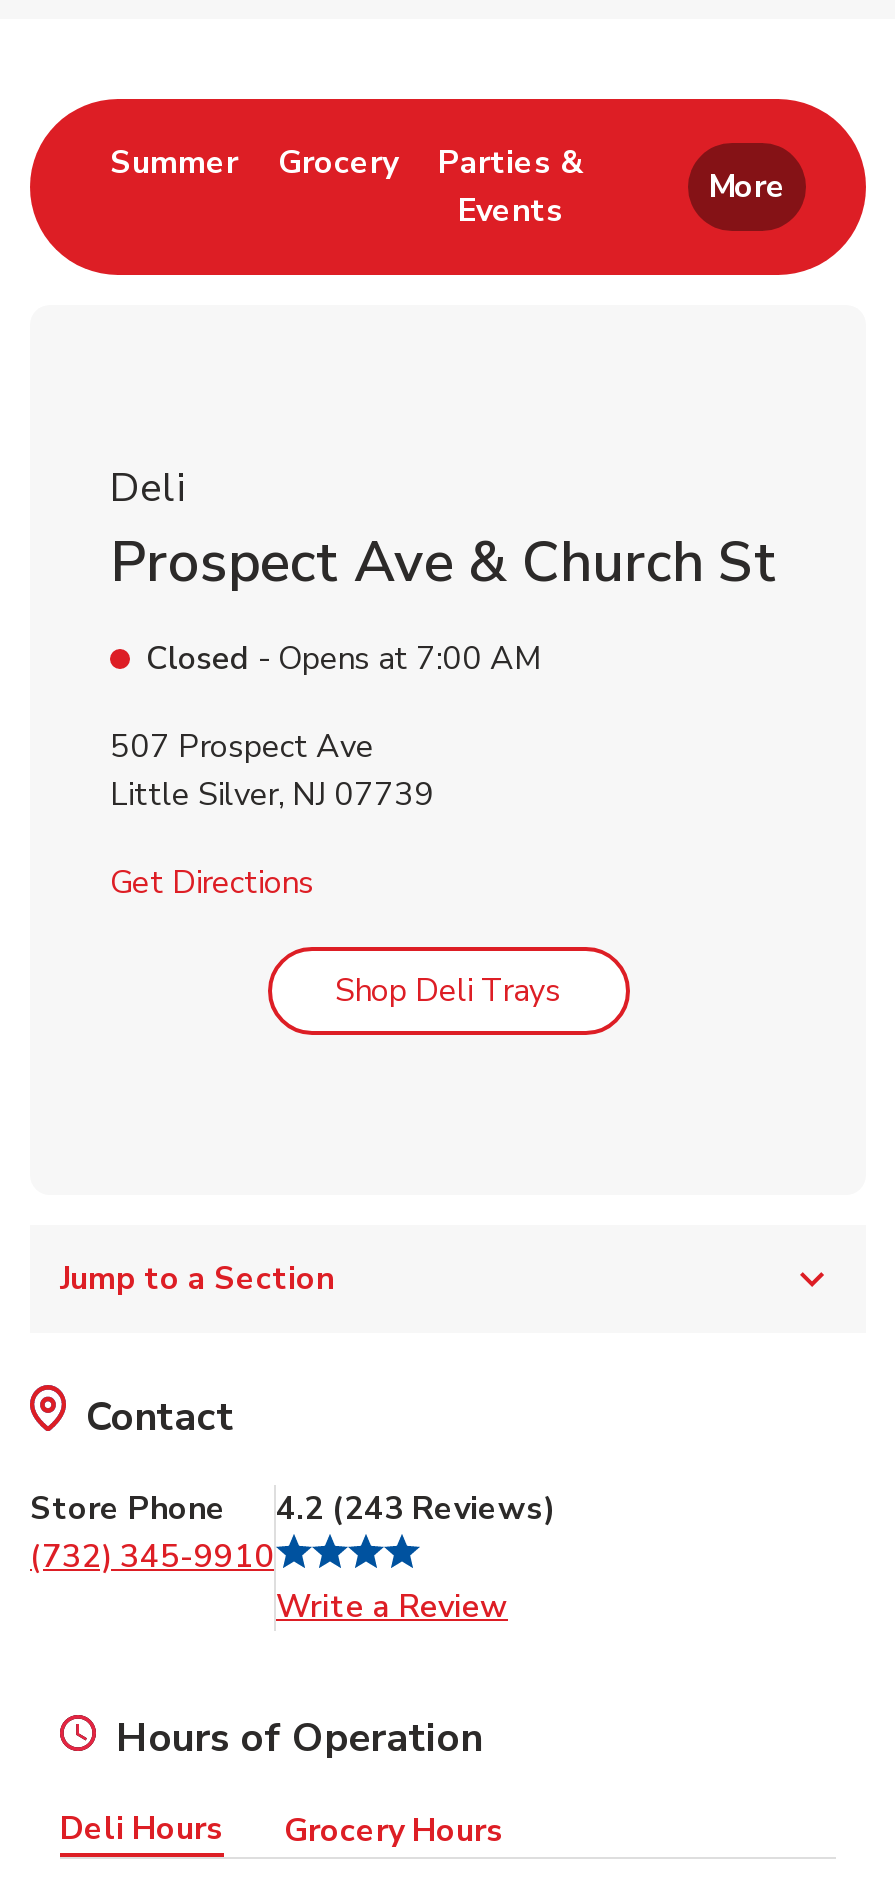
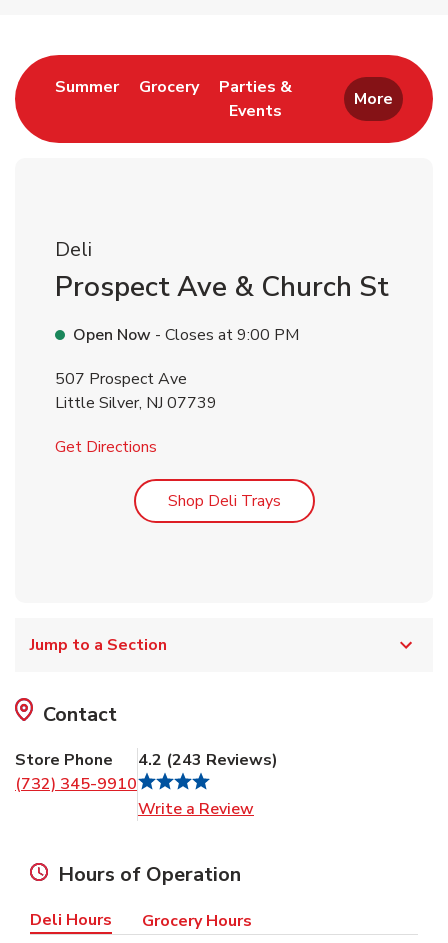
[146,637,542,681] Closed - Opens at 7:00 AM -> [73,324,299,346] Open Now - Closes at 9:00 PM

